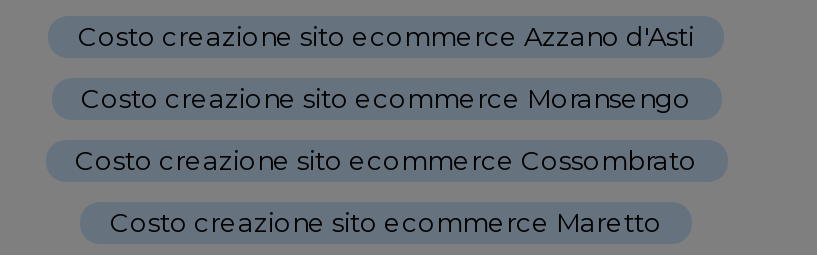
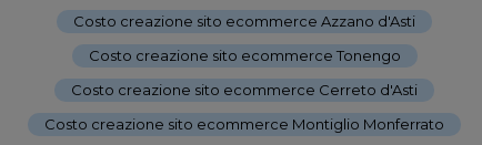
[81,81,691,113] Costo creazione sito ecommerce Moransengo -> [88,46,400,64] Costo creazione sito ecommerce Tonengo
[75,143,697,175] Costo creazione sito ecommerce Cossombrato -> [71,80,418,98] Costo creazione sito ecommerce Cerreto d'Asti
[110,205,662,237] Costo creazione sito ecommerce Maretto -> [44,115,444,132] Costo creazione sito ecommerce Montiglio Monferrato

